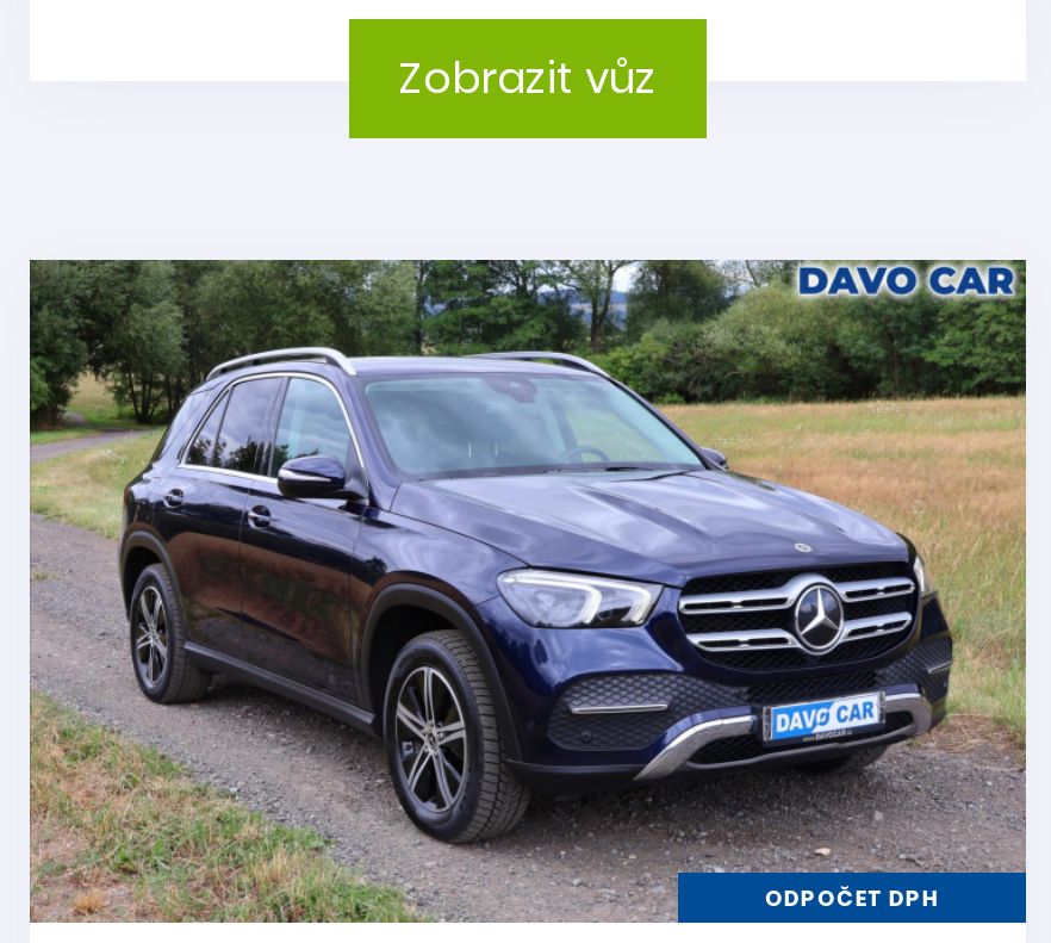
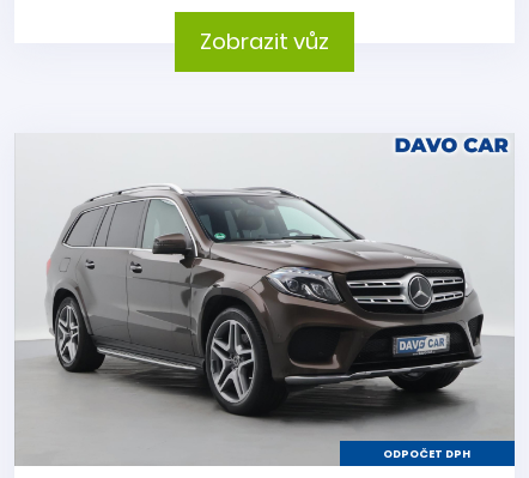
[27,258,1028,923] [image] -> [14,133,515,465] [image]

